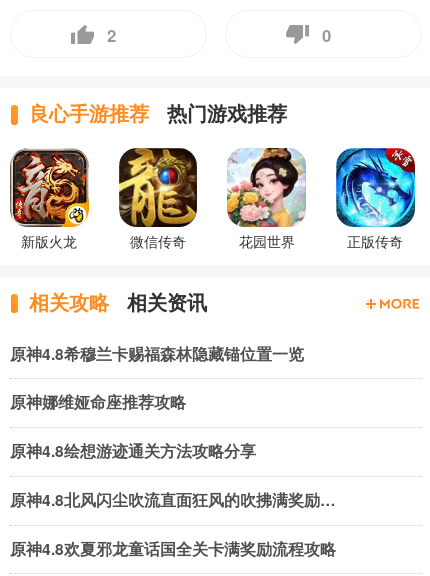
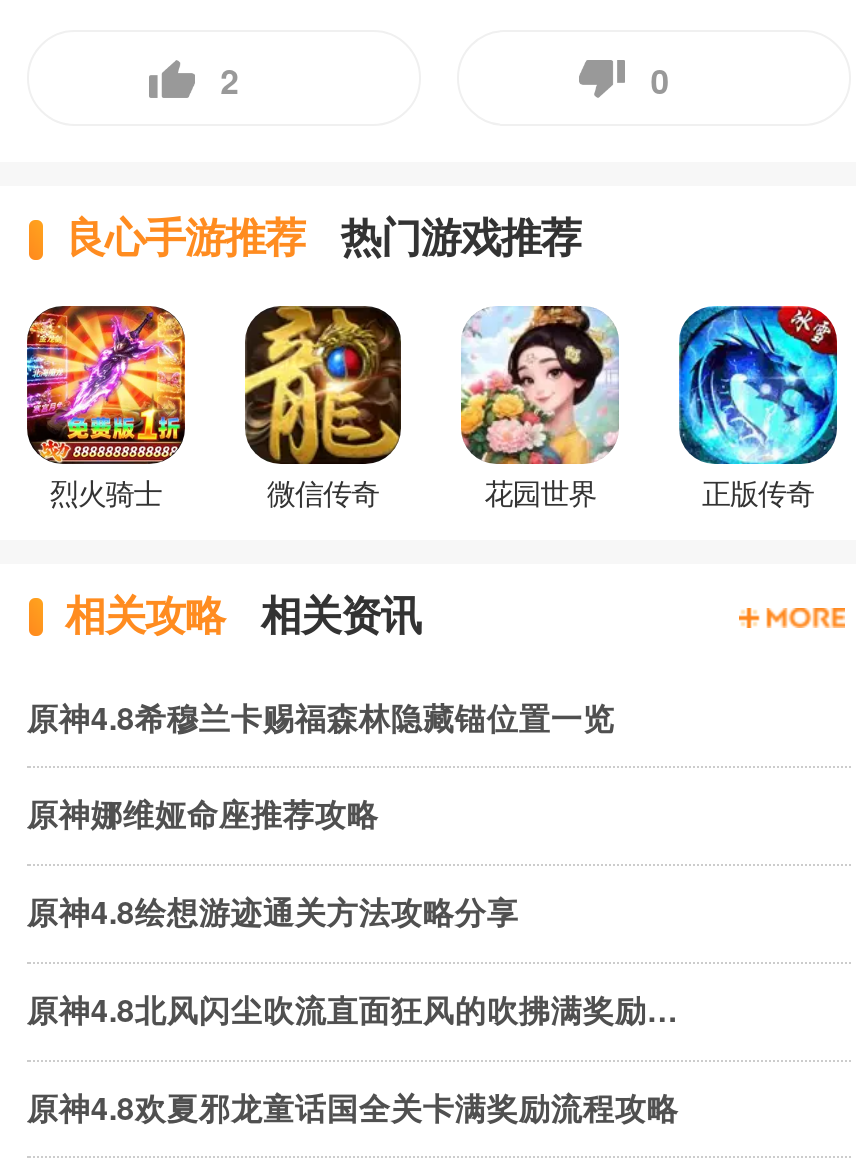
[9,148,90,250] [image] | 新版火龙 -> [25,304,187,509] [image] | 烈火骑士

